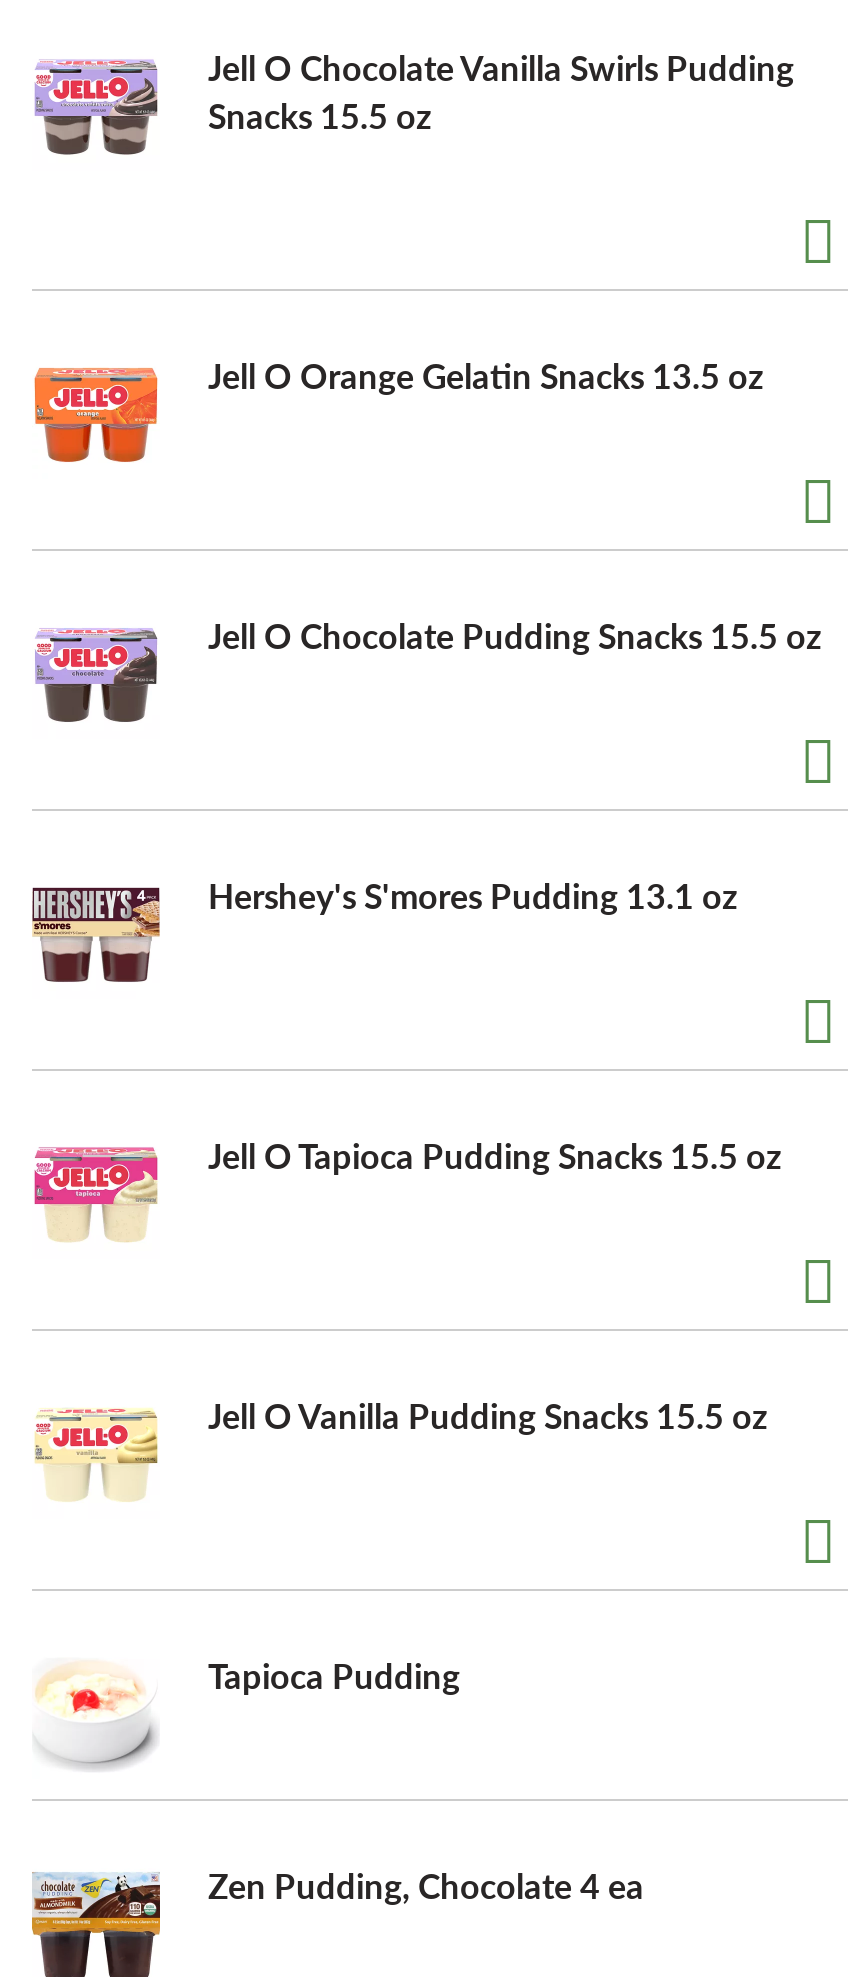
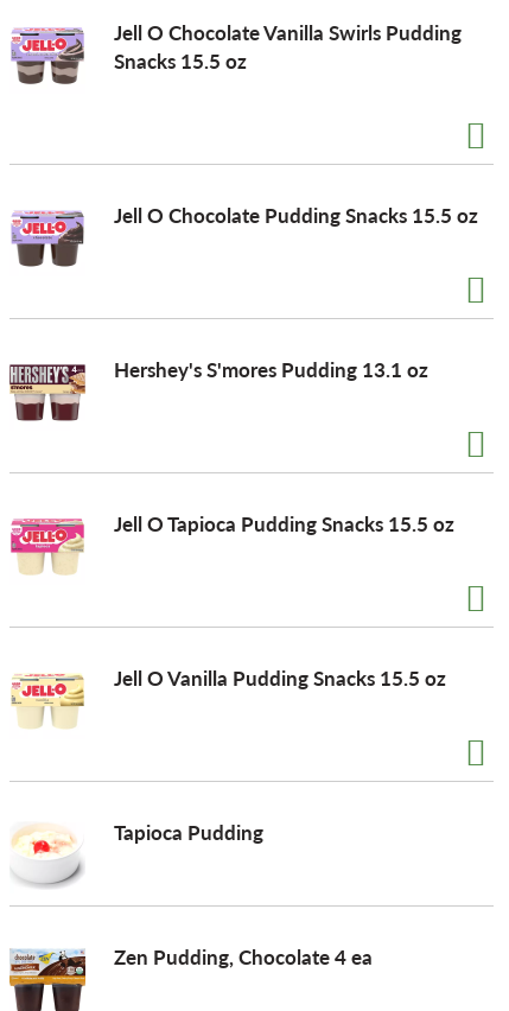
[32,351,764,463] [image] | Jell O Orange Gelatin Snacks 13.5 oz -> none

